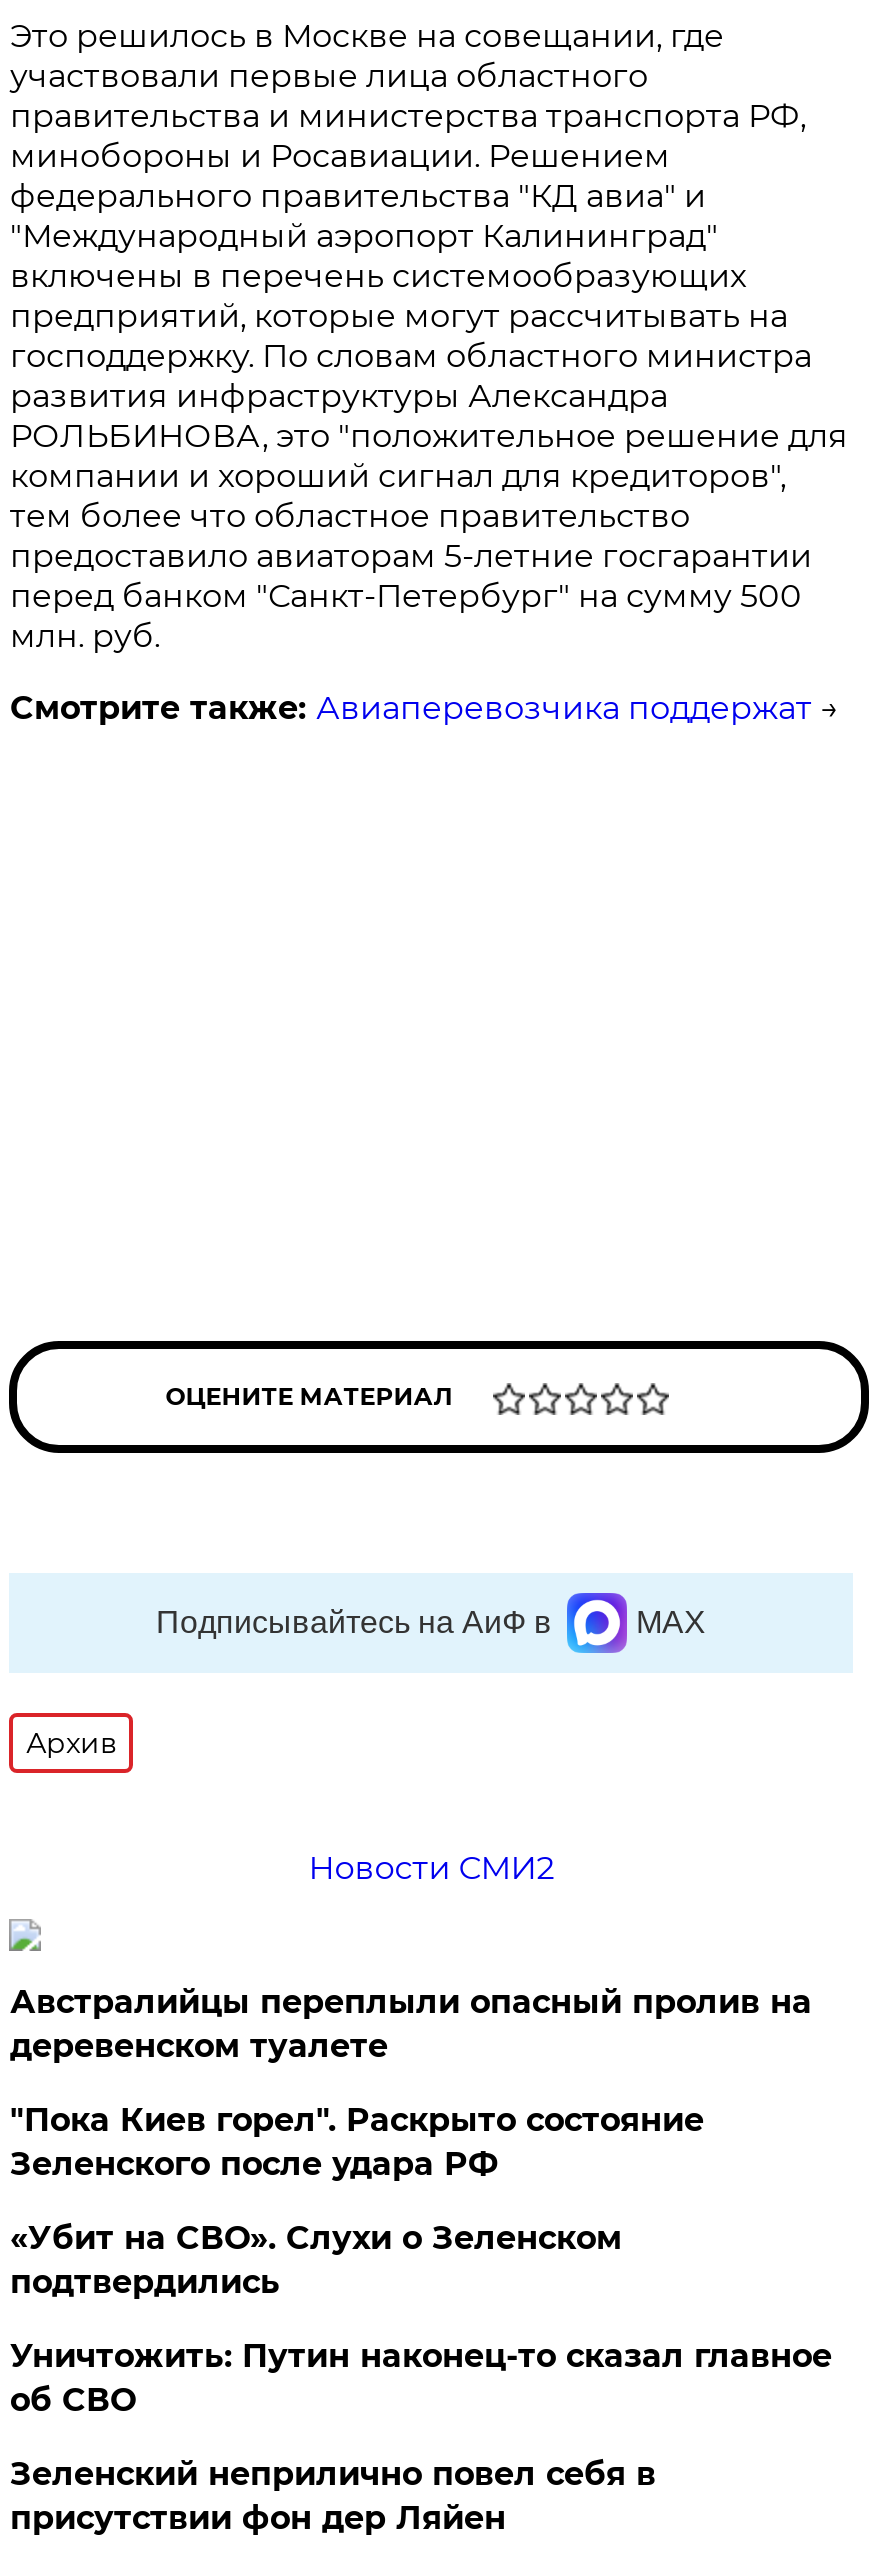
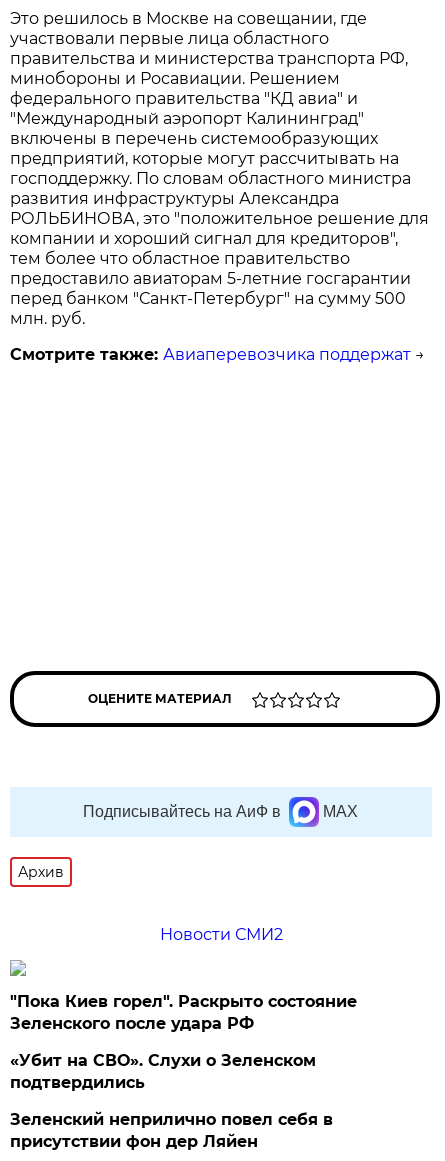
[10,1983,812,2065] Австралийцы переплыли опасный пролив на | деревенском туалете -> none
[10,2337,832,2419] Уничтожить: Путин наконец-то сказал главное | об СВО -> none

